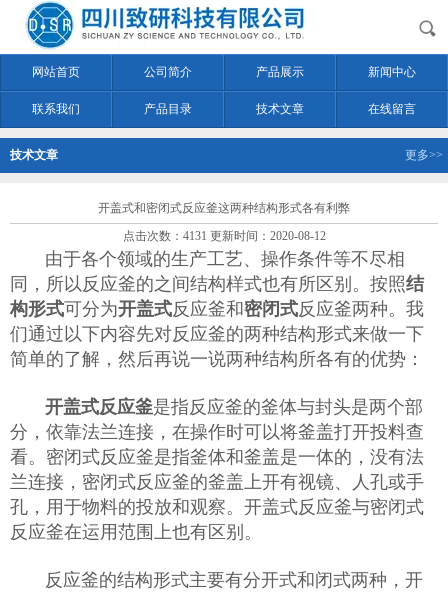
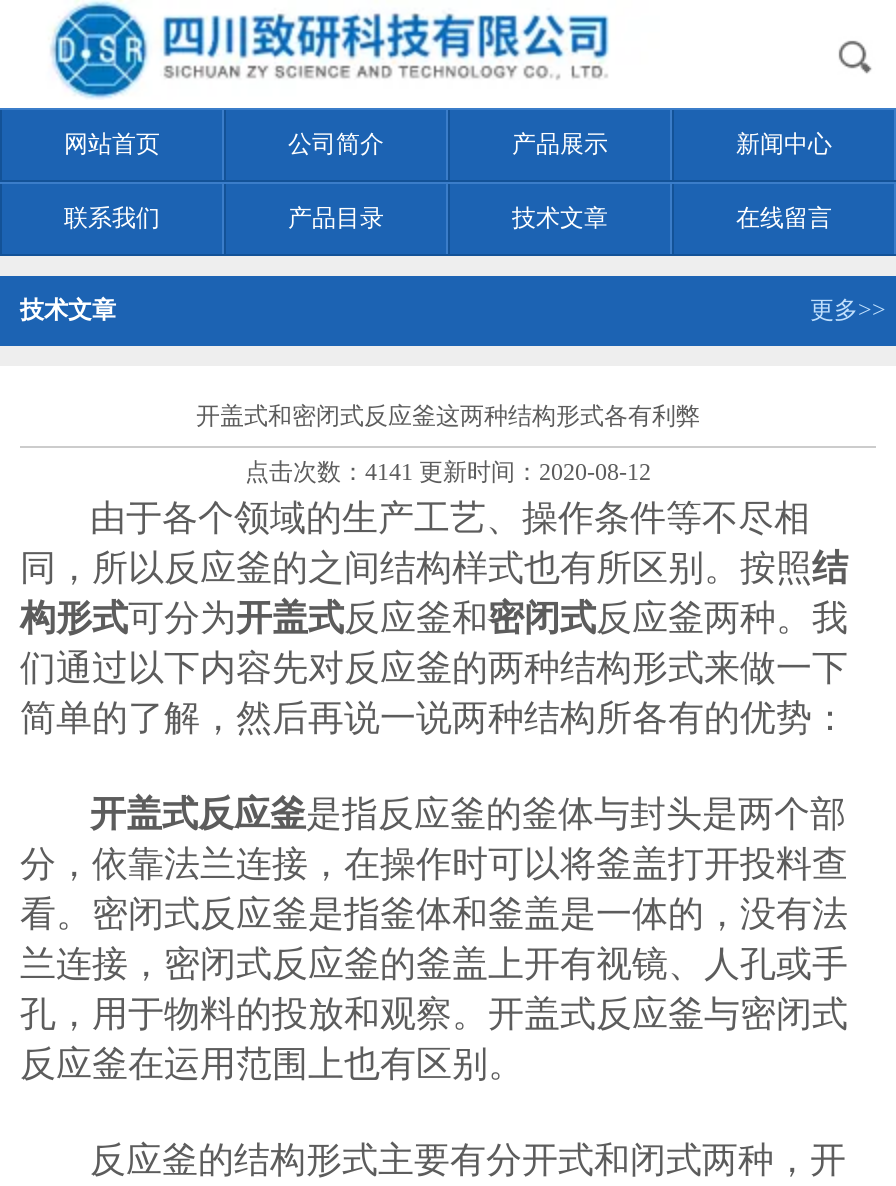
[122,229,325,243] 点击次数：4131 更新时间：2020-08-12 -> [245,458,651,486] 点击次数：4141 更新时间：2020-08-12

